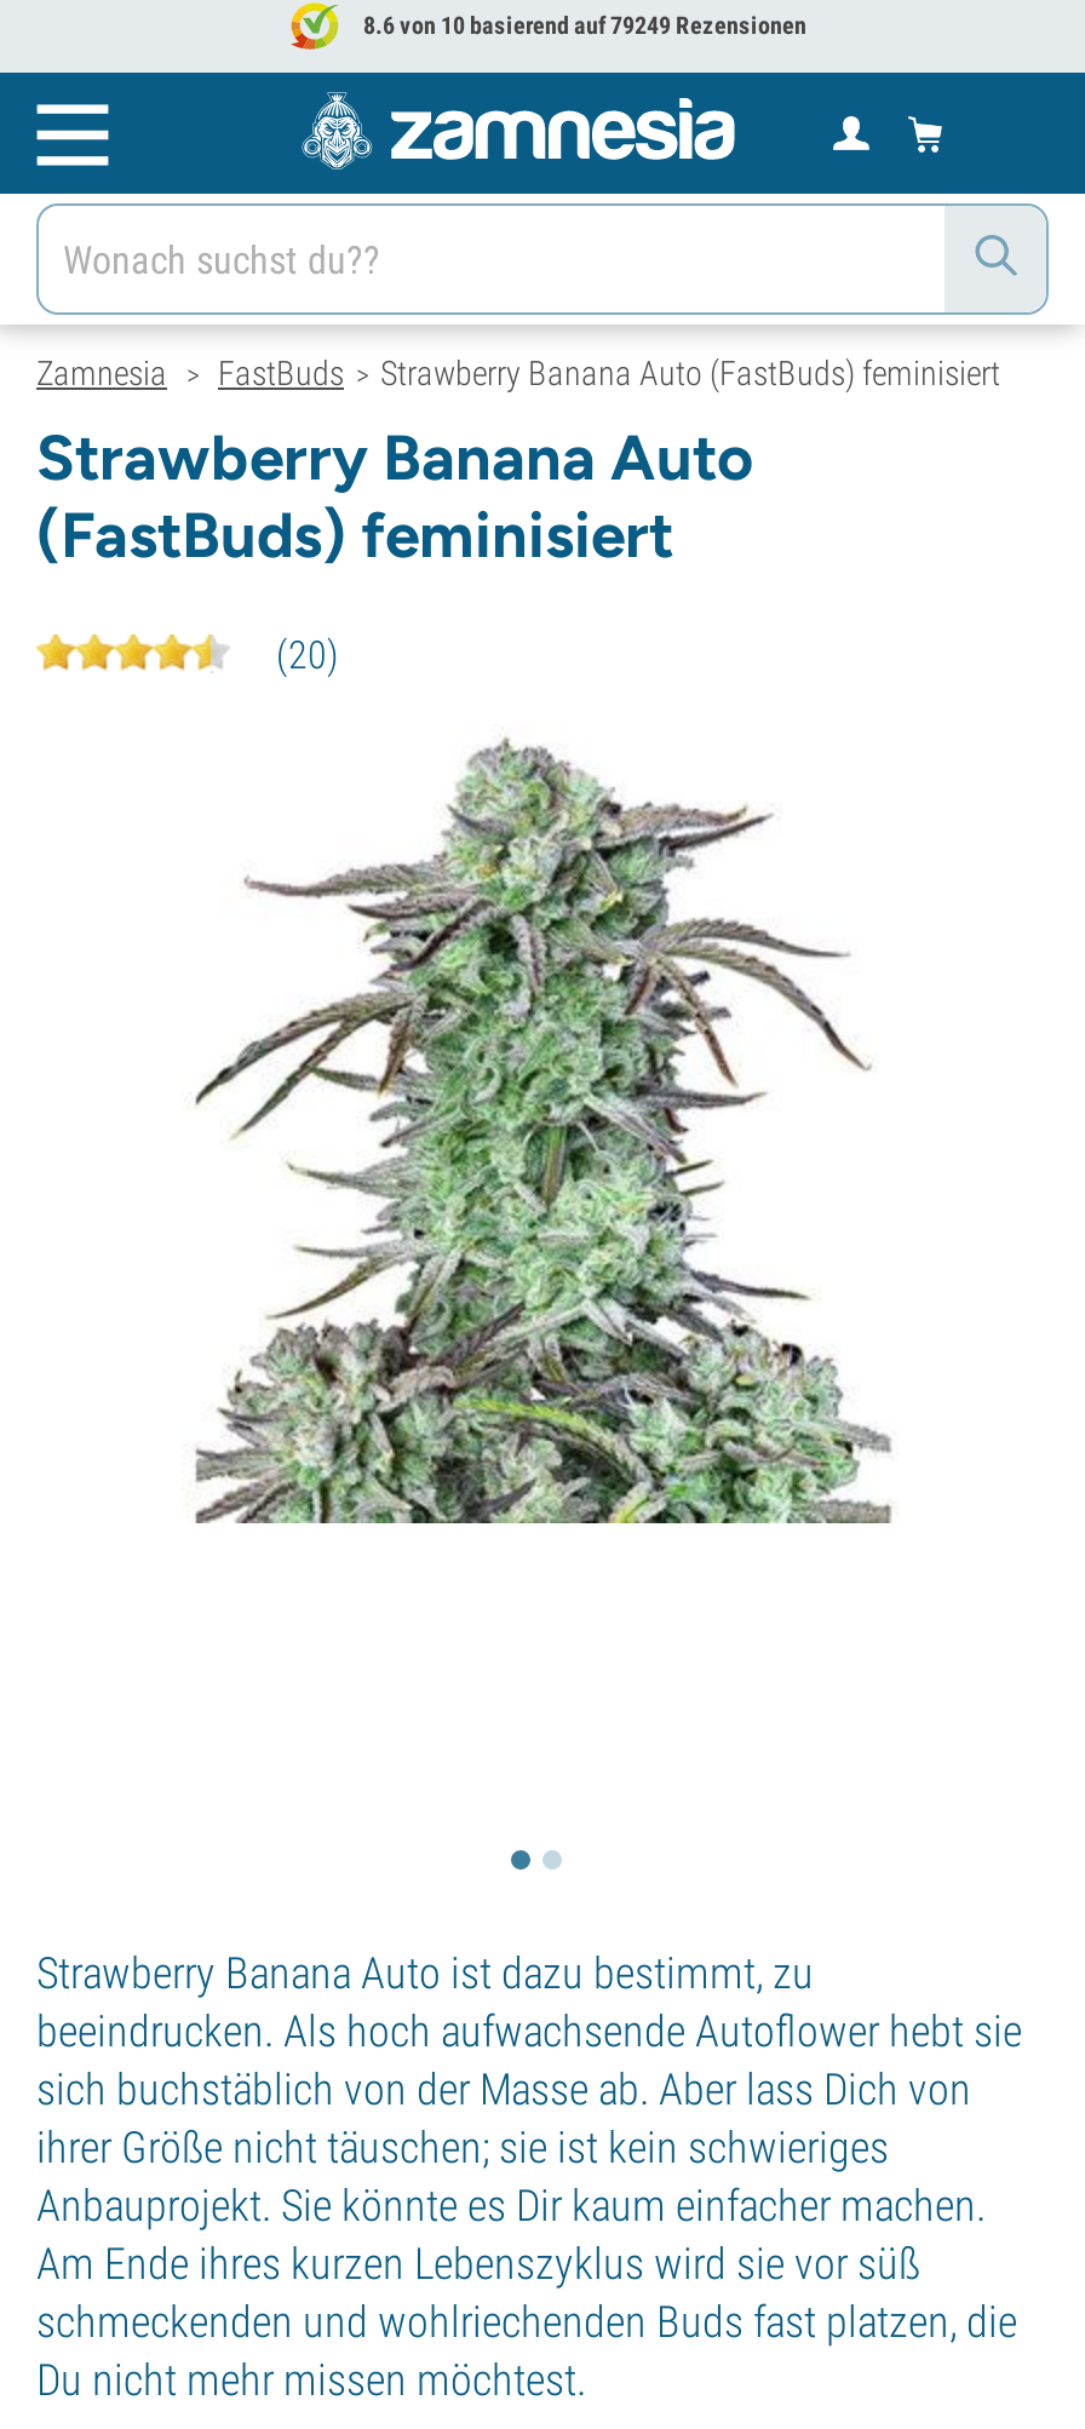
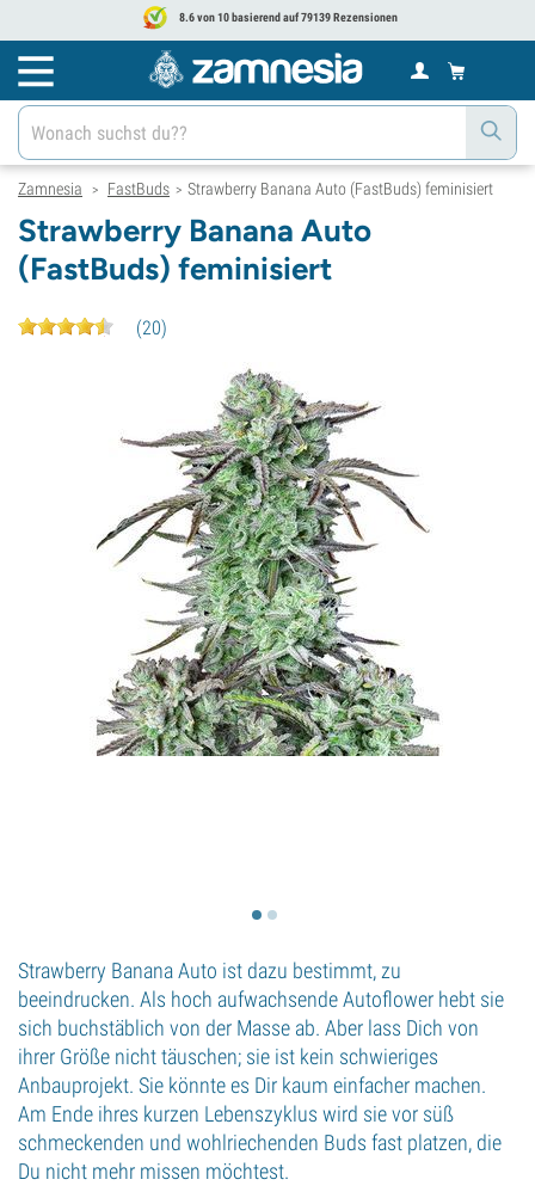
[358,12,806,39] 8.6 von 10 basierend auf 79249 Rezensionen -> [177,11,398,24] 8.6 von 10 basierend auf 79139 Rezensionen

